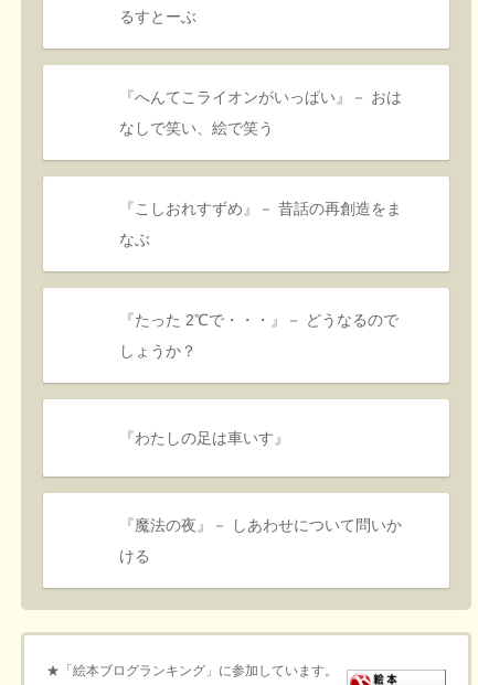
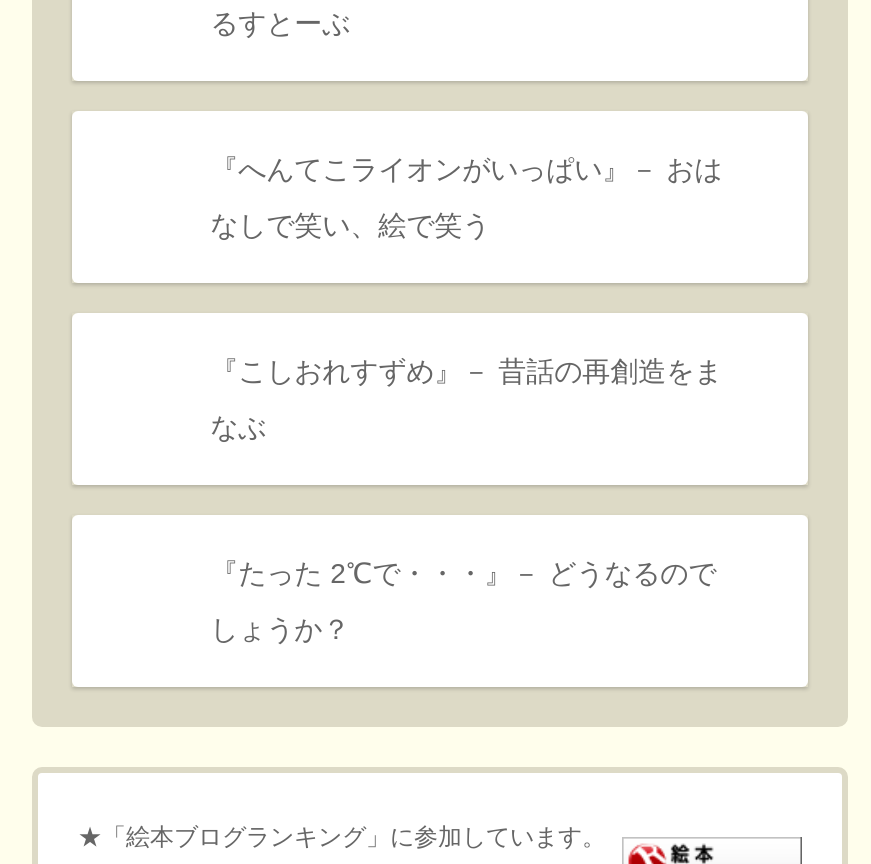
[119,429,305,447] 『わたしの足は車いす』 -> none
[119,516,402,565] 『魔法の夜』－ しあわせについて問いか | ける -> none

